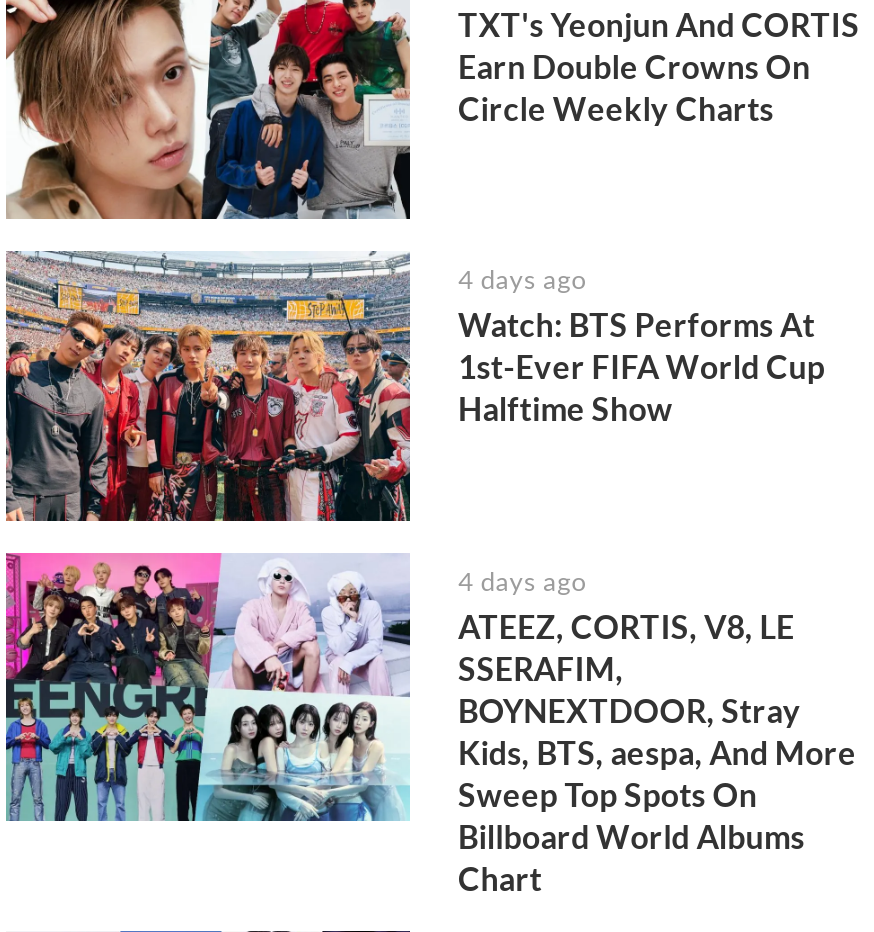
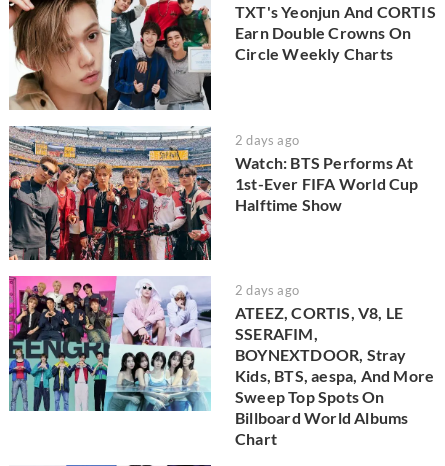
[458,264,586,296] 4 days ago -> [235,132,299,148] 2 days ago
[458,565,586,597] 4 days ago -> [235,282,299,298] 2 days ago

